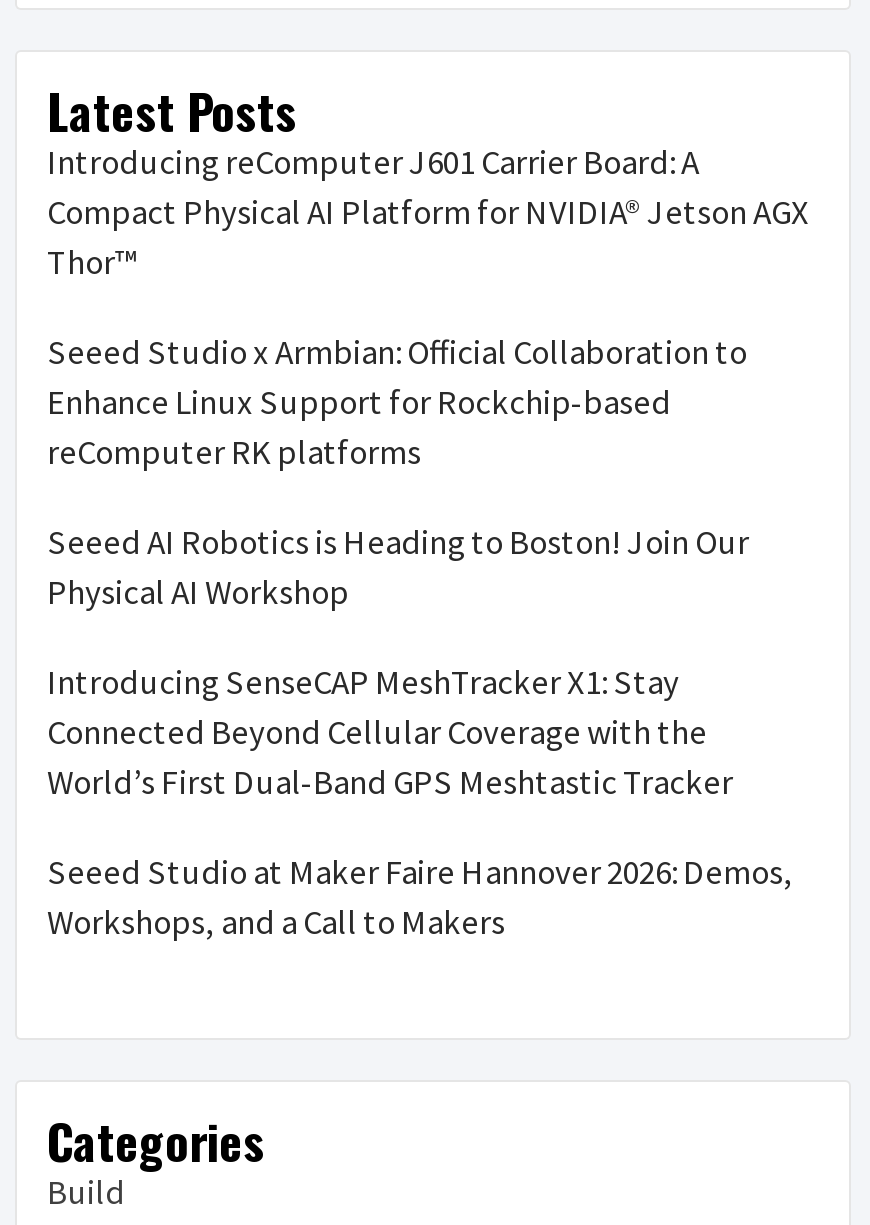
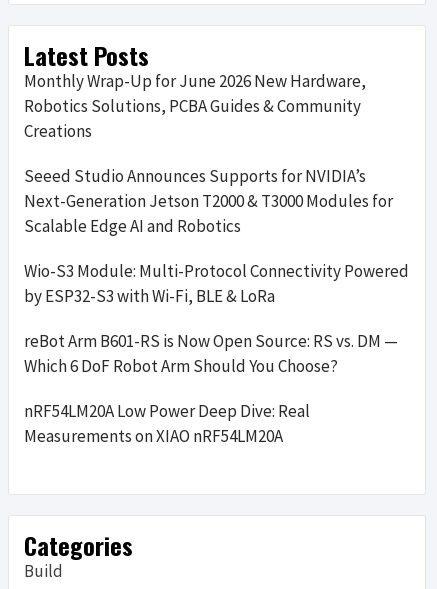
[47,140,809,284] Introducing reComputer J601 Carrier Board: A | Compact Physical AI Platform for NVIDIA® Jetson AGX | Thor™ -> [24,70,366,142] Monthly Wrap-Up for June 2026 New Hardware, | Robotics Solutions, PCBA Guides & Community | Creations
[47,330,747,474] Seeed Studio x Armbian: Official Collaboration to | Enhance Linux Support for Rockchip-based | reComputer RK platforms -> [24,165,393,237] Seeed Studio Announces Supports for NVIDIA’s | Next-Generation Jetson T2000 & T3000 Modules for | Scalable Edge AI and Robotics
[47,520,749,614] Seeed AI Robotics is Heading to Boston! Join Our | Physical AI Workshop -> [24,260,409,307] Wio-S3 Module: Multi-Protocol Connectivity Powered | by ESP32-S3 with Wi-Fi, BLE & LoRa
[47,660,733,804] Introducing SenseCAP MeshTracker X1: Stay | Connected Beyond Cellular Coverage with the | World’s First Dual-Band GPS Meshtastic Tracker -> [24,330,398,377] reBot Arm B601-RS is Now Open Source: RS vs. DM — | Which 6 DoF Robot Arm Should You Choose?
[47,850,793,944] Seeed Studio at Maker Faire Hannover 2026: Demos, | Workshops, and a Call to Makers -> [24,400,310,447] nRF54LM20A Low Power Deep Dive: Real | Measurements on XIAO nRF54LM20A

